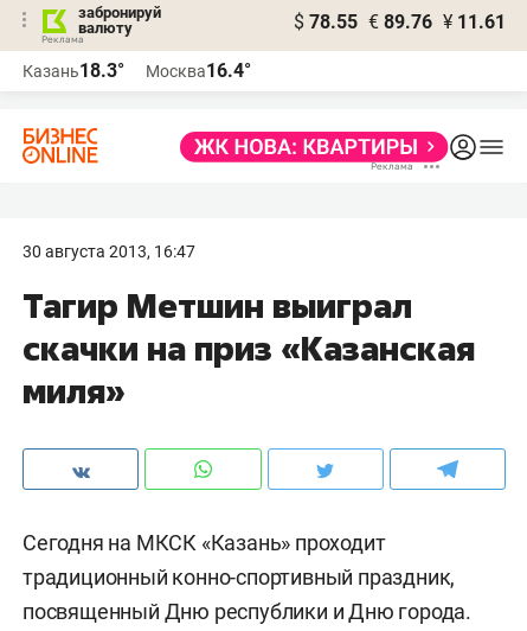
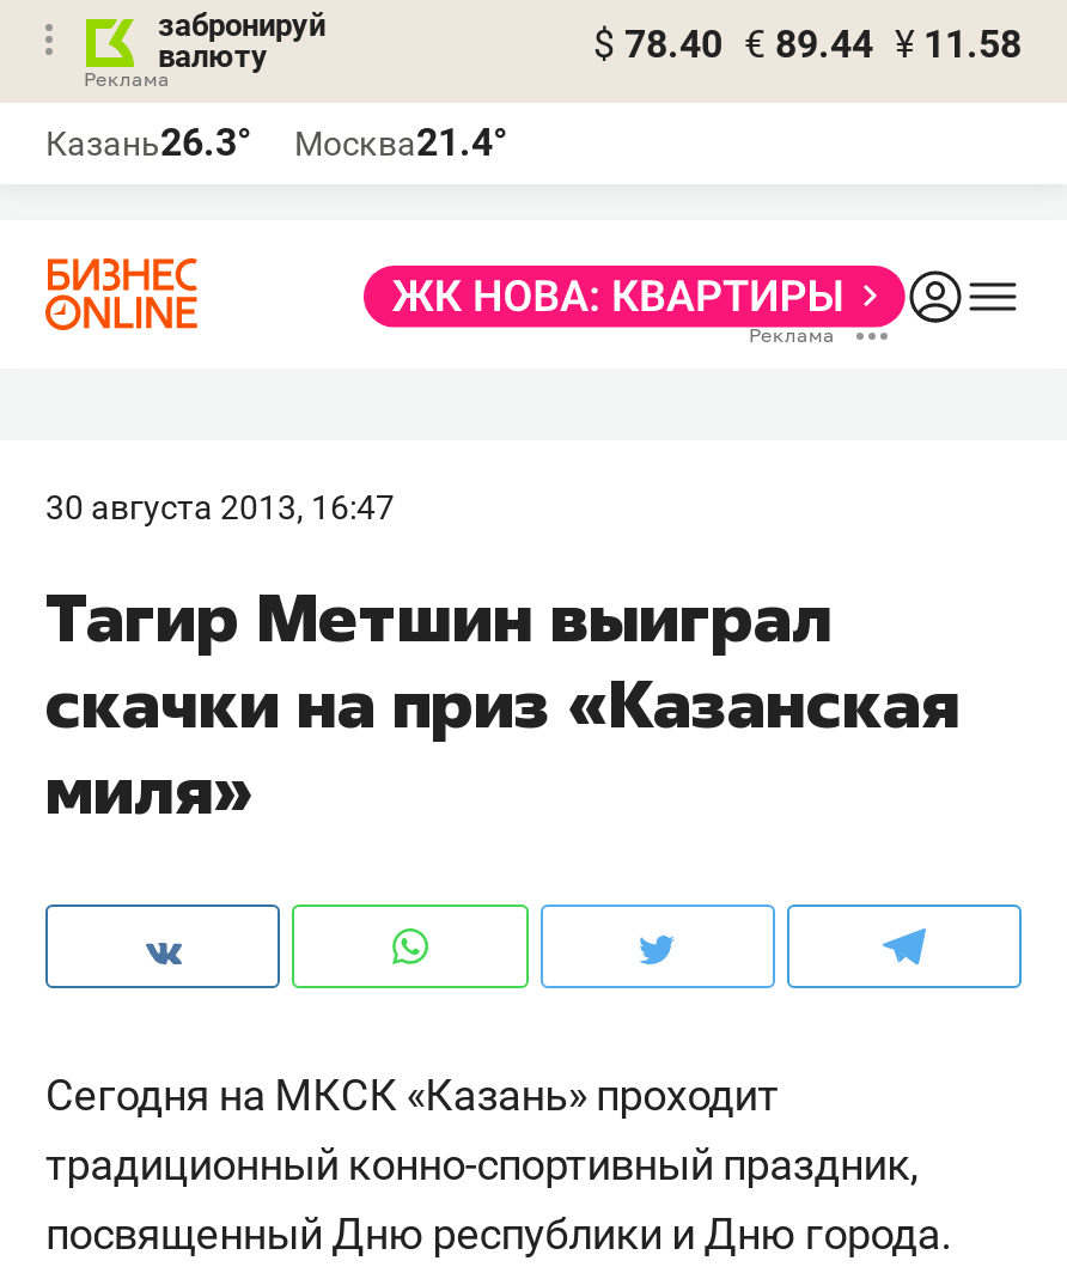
[294,11,506,33] $ 78.55 € 89.76 ¥ 11.61 -> [593,22,1022,67] $ 78.40 € 89.44 ¥ 11.58
[23,59,124,82] Казань18.3° -> [45,120,251,165] Казань26.3°
[146,59,251,82] Москва16.4° -> [294,120,507,165] Москва21.4°

